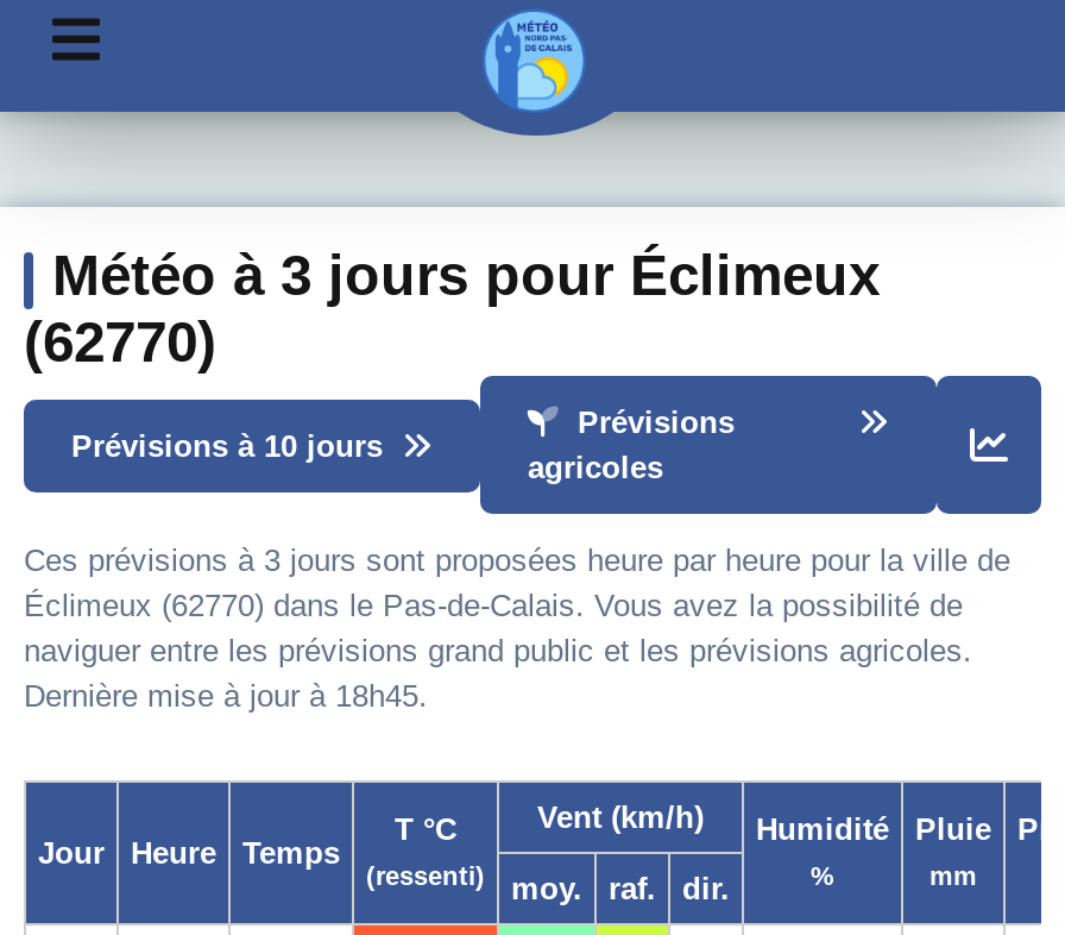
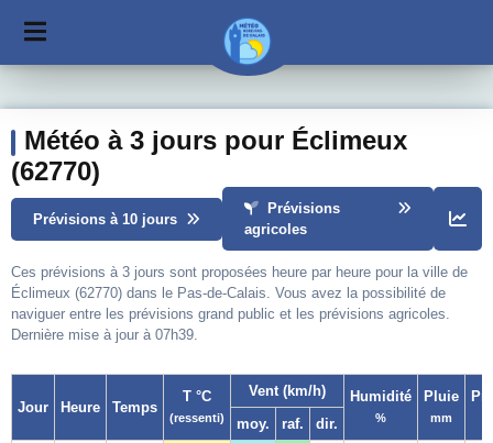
[24,678,428,714] Dernière mise à jour à 18h45. -> [11,326,198,343] Dernière mise à jour à 07h39.

